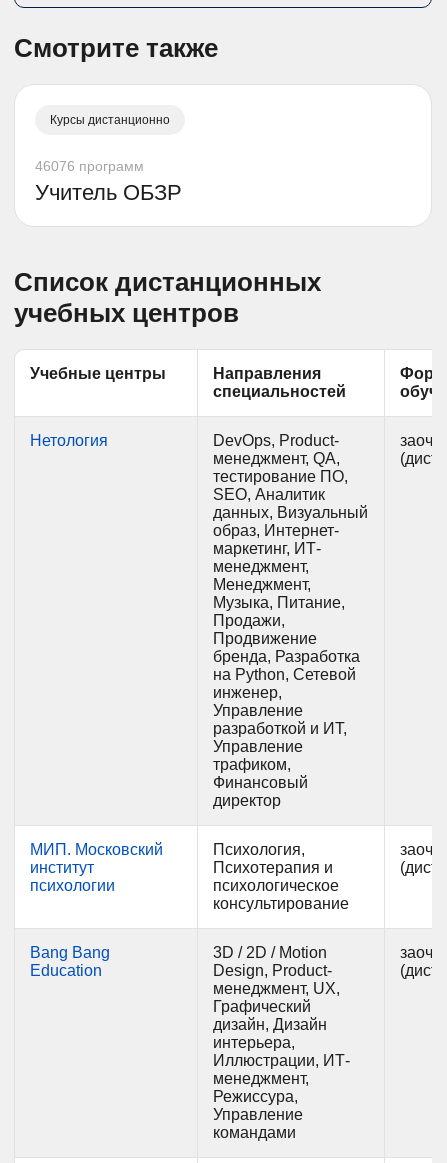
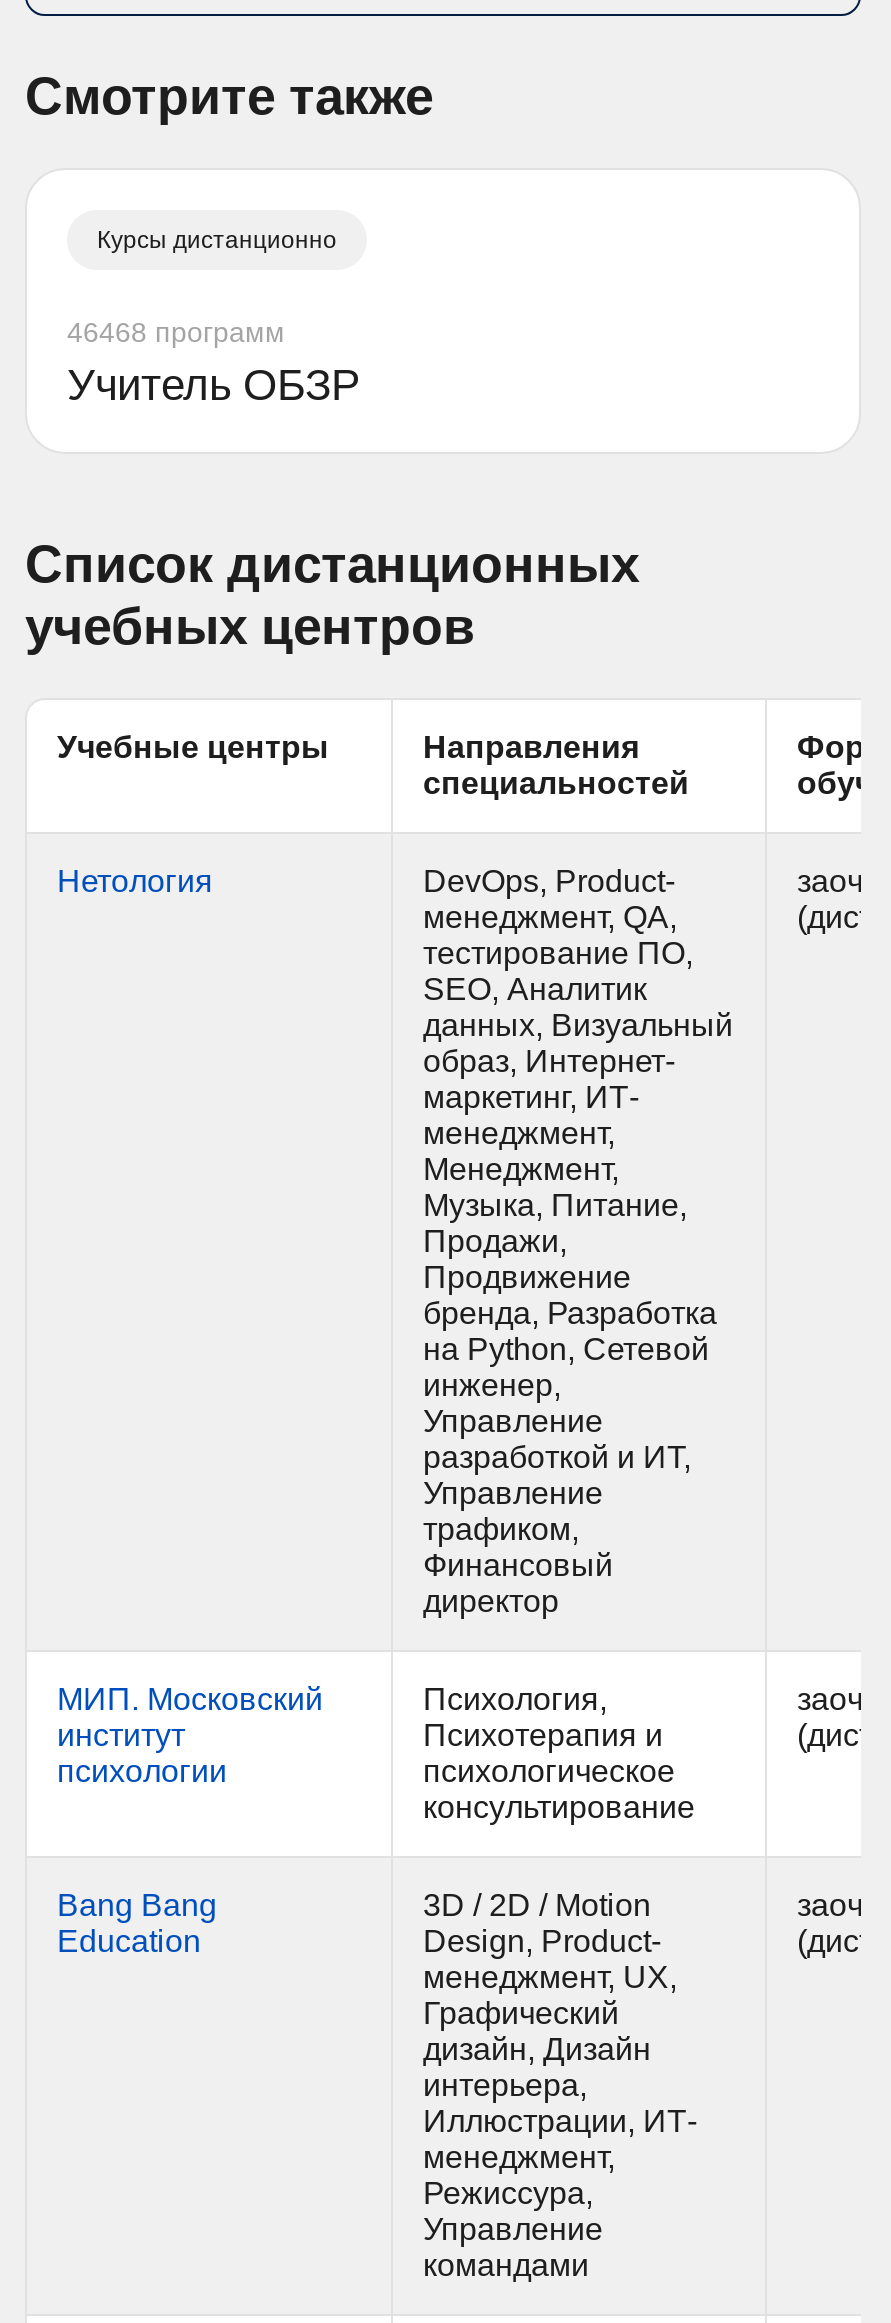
[35,158,144,174] 46076 программ -> [67,316,285,348] 46468 программ

